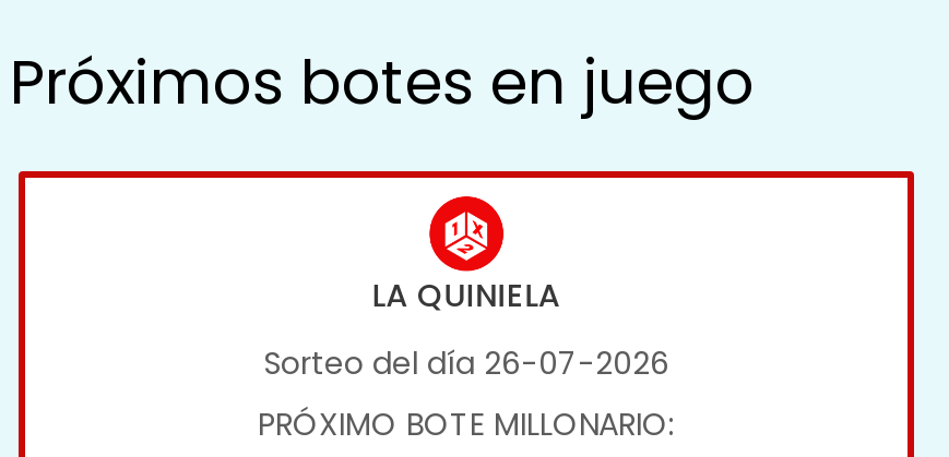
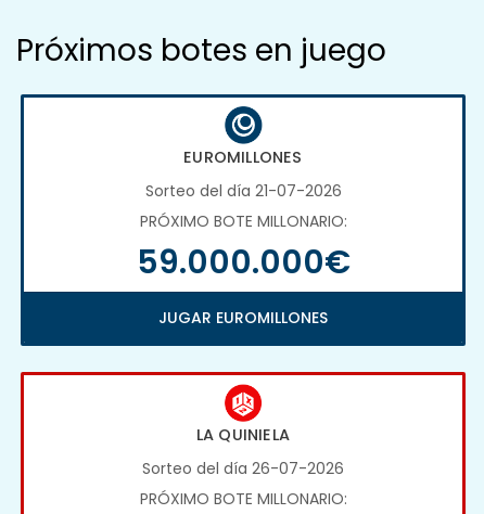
none -> [20,93,467,347] [image] | EUROMILLONES | Sorteo del día 21-07-2026 | PRÓXIMO BOTE MILLONARIO: | 59.000.000€ | JUGAR EUROMILLONES

